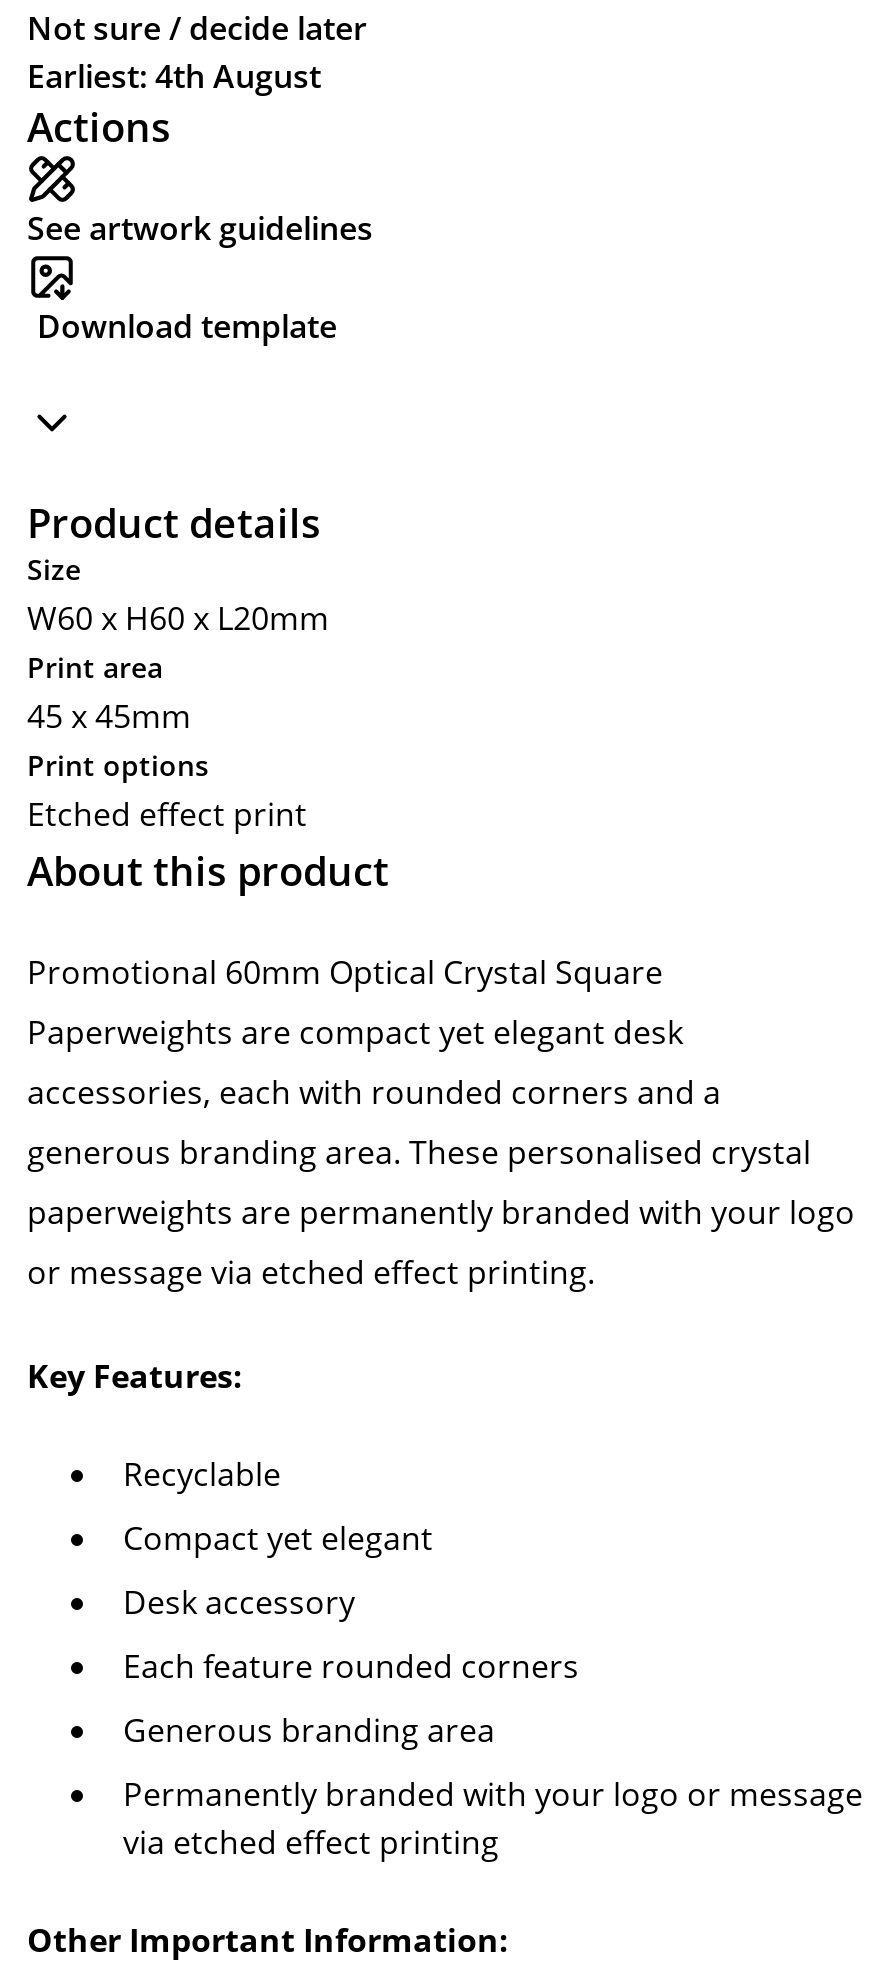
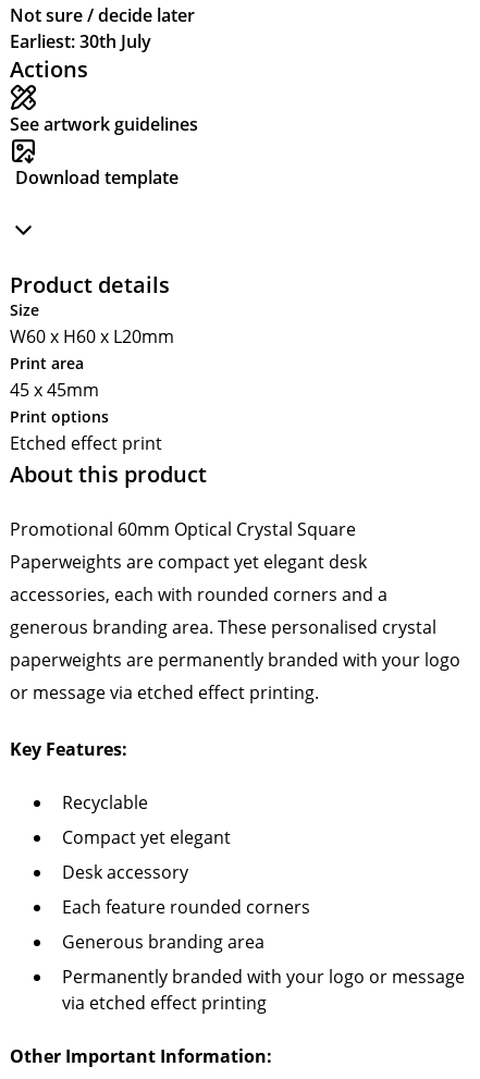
[27,54,321,98] Earliest: 4th August -> [10,29,151,53] Earliest: 30th July

